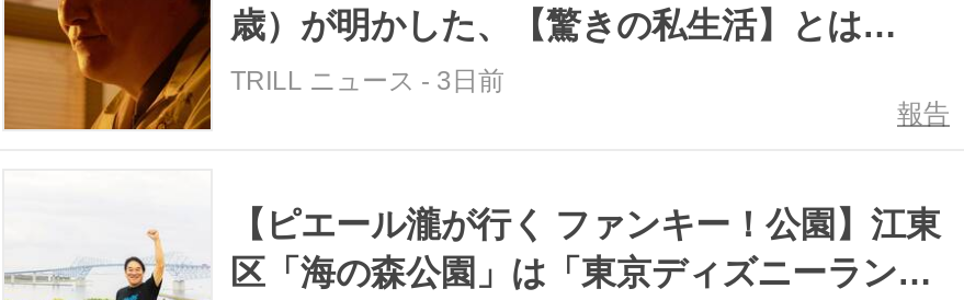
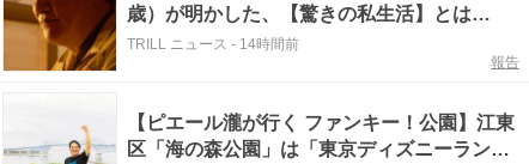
[230,66,504,96] TRILL ニュース- 3日前 -> [127,36,299,53] TRILL ニュース- 14時間前

